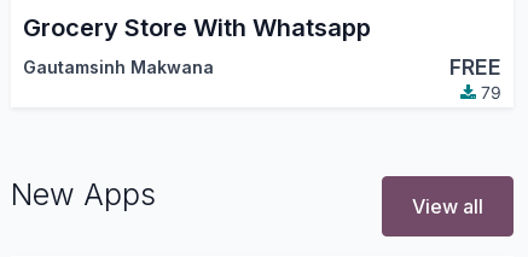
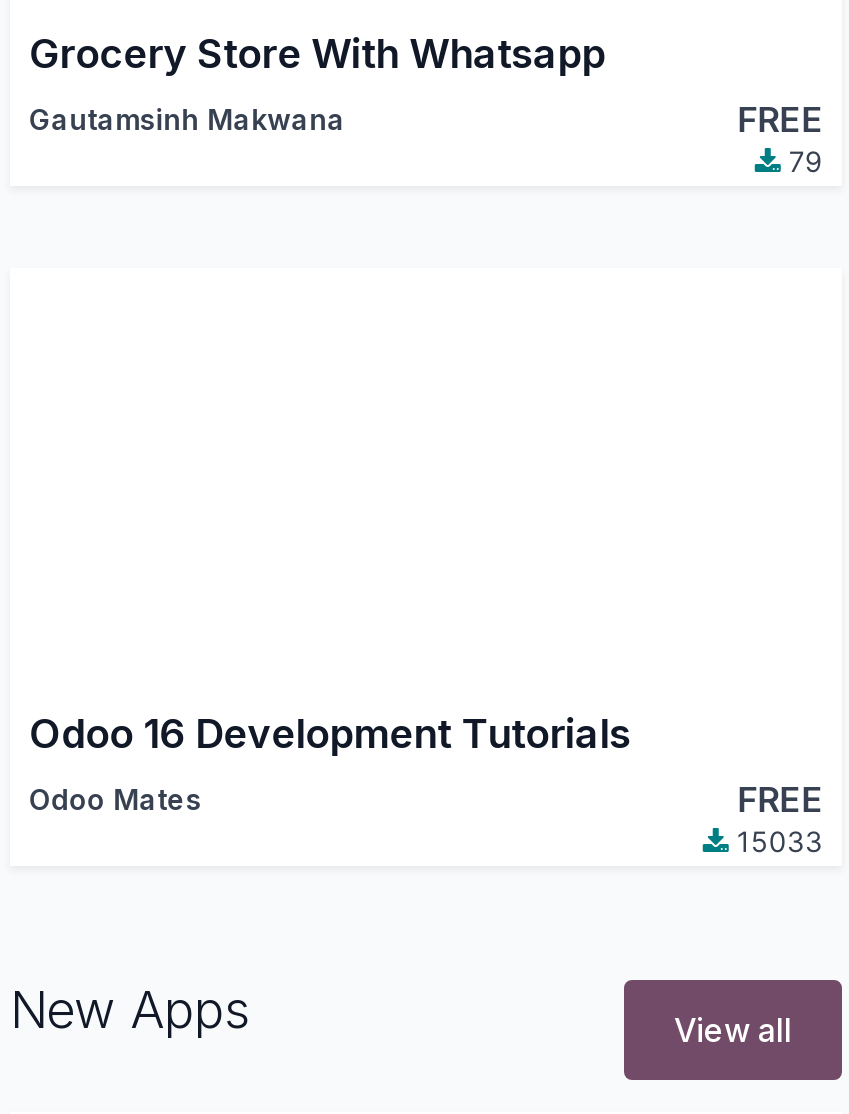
none -> [29,709,823,857] Odoo 16 Development Tutorials | Odoo Mates | FREE | 15033

